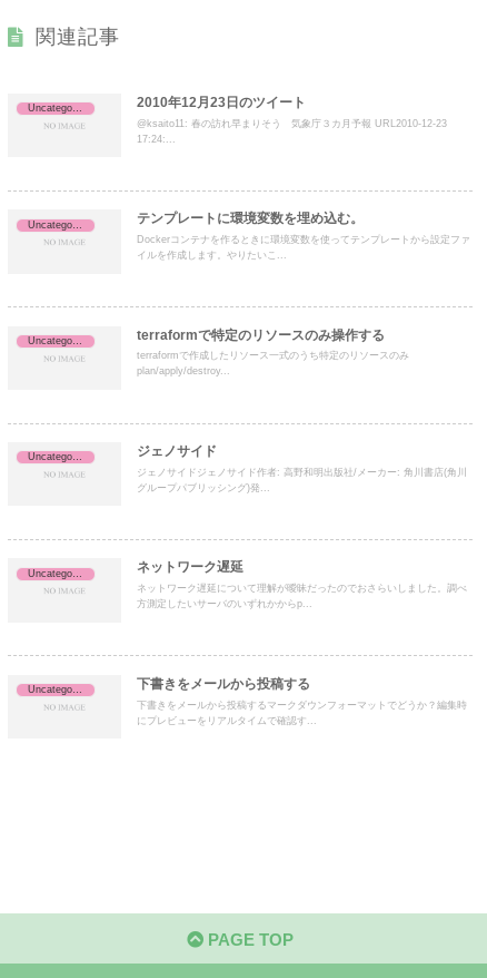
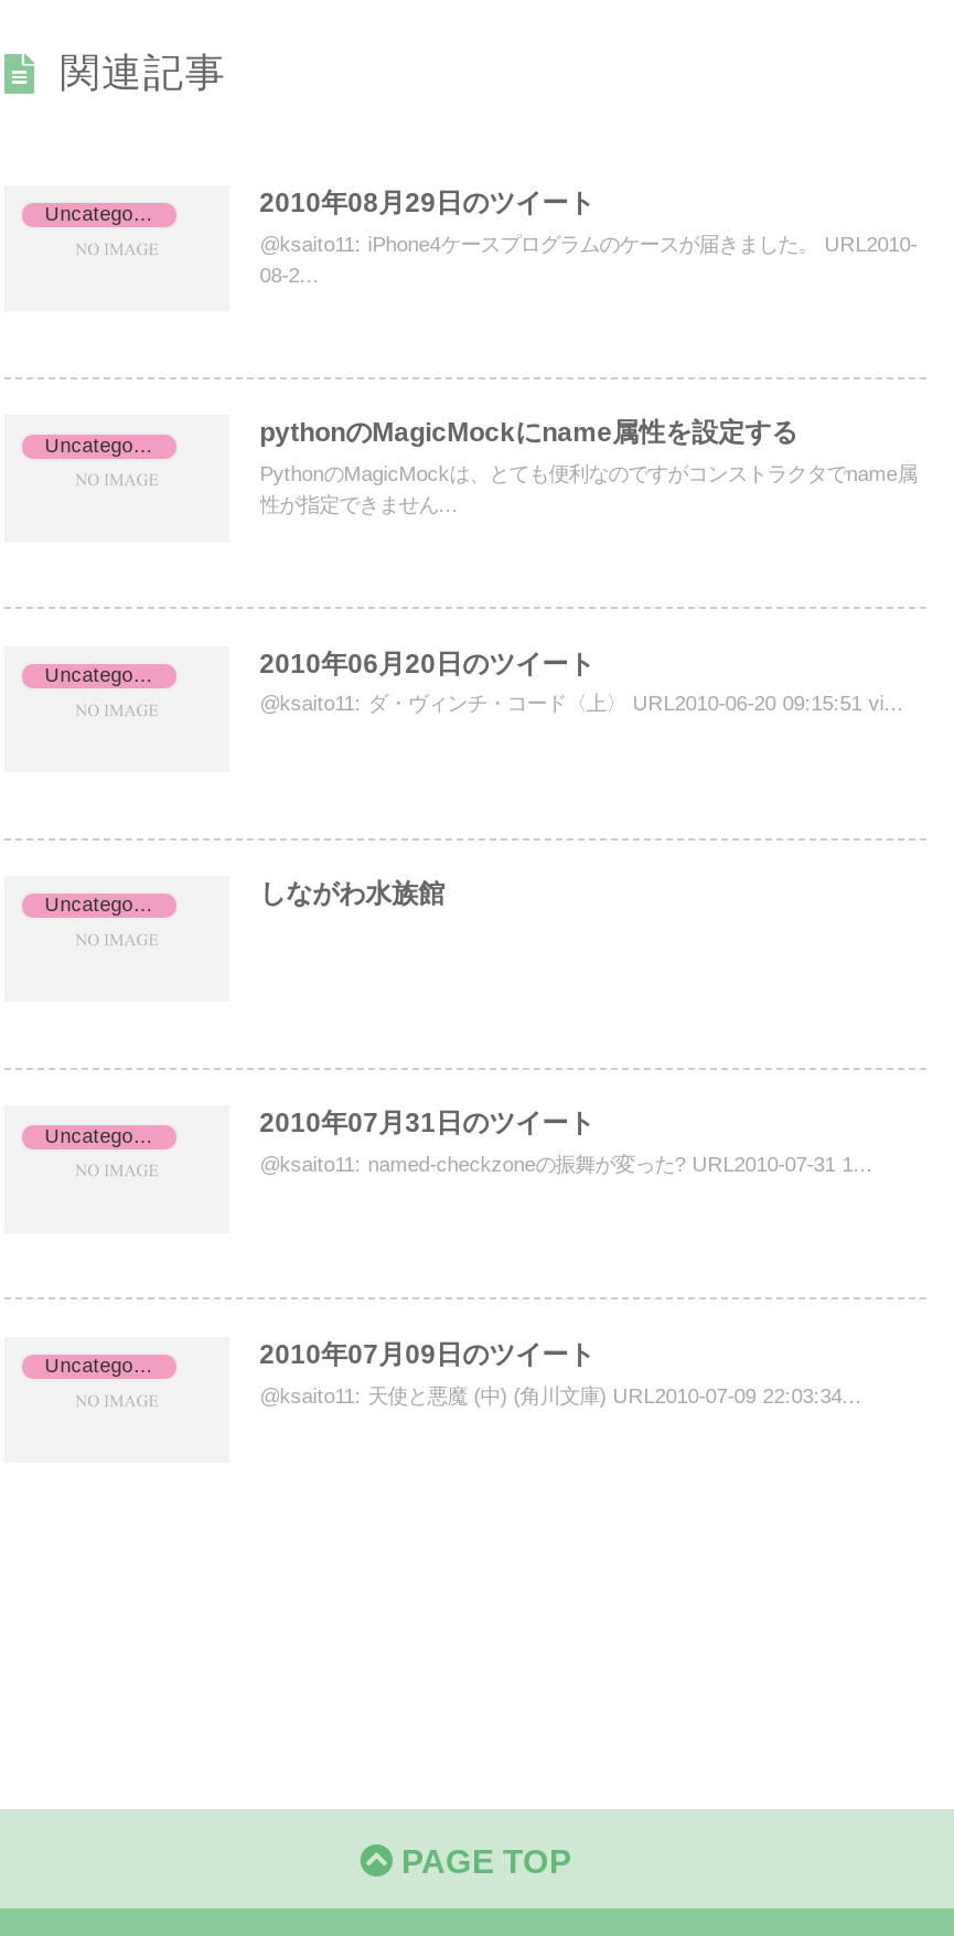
[136,95,447,144] 2010年12月23日のツイート | @ksaito11: 春の訪れ早まりそう 気象庁３カ月予報 URL2010-12-23 | 17:24:... -> [259,188,917,286] 2010年08月29日のツイート | @ksaito11: iPhone4ケースプログラムのケースが届きました。 URL2010- | 08-2...
[136,211,470,261] テンプレートに環境変数を埋め込む。 | Dockerコンテナを作るときに環境変数を使ってテンプレートから設定ファ | イルを作成します。やりたいこ... -> [259,418,917,516] pythonのMagicMockにname属性を設定する | PythonのMagicMockは、とても便利なのですがコンストラクタでname属 | 性が指定できません...
[136,327,409,377] terraformで特定のリソースのみ操作する | terraformで作成したリソース一式のうち特定のリソースのみ | plan/apply/destroy... -> [259,648,904,716] 2010年06月20日のツイート | @ksaito11: ダ・ヴィンチ・コード〈上〉 URL2010-06-20 09:15:51 vi...
[136,443,467,493] ジェノサイド | ジェノサイドジェノサイド作者: 高野和明出版社/メーカー: 角川書店(角川 | グループパブリッシング)発... -> [259,878,445,909] しながわ水族館
[136,560,467,610] ネットワーク遅延 | ネットワーク遅延について理解が曖昧だったのでおさらいしました。調べ | 方測定したいサーバのいずれかからp... -> [259,1109,873,1176] 2010年07月31日のツイート | @ksaito11: named-checkzoneの振舞が変った? URL2010-07-31 1...
[136,676,467,726] 下書きをメールから投稿する | 下書きをメールから投稿するマークダウンフォーマットでどうか？編集時 | にプレビューをリアルタイムで確認す... -> [259,1339,862,1407] 2010年07月09日のツイート | @ksaito11: 天使と悪魔 (中) (角川文庫) URL2010-07-09 22:03:34...

